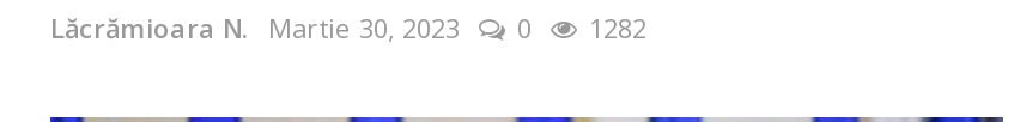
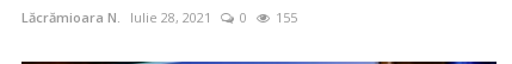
[50,10,460,46] Lăcrămioara N. Martie 30, 2023 -> [21,9,211,26] Lăcrămioara N. Iulie 28, 2021
[589,10,646,46] 1282 -> [276,9,297,26] 155

